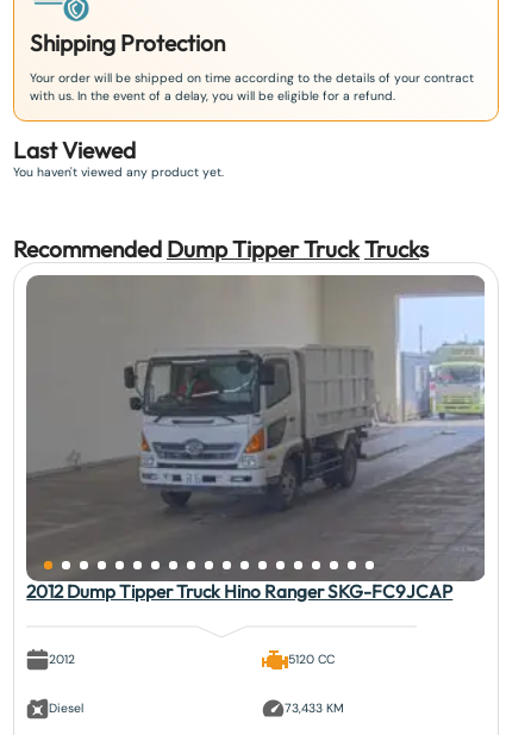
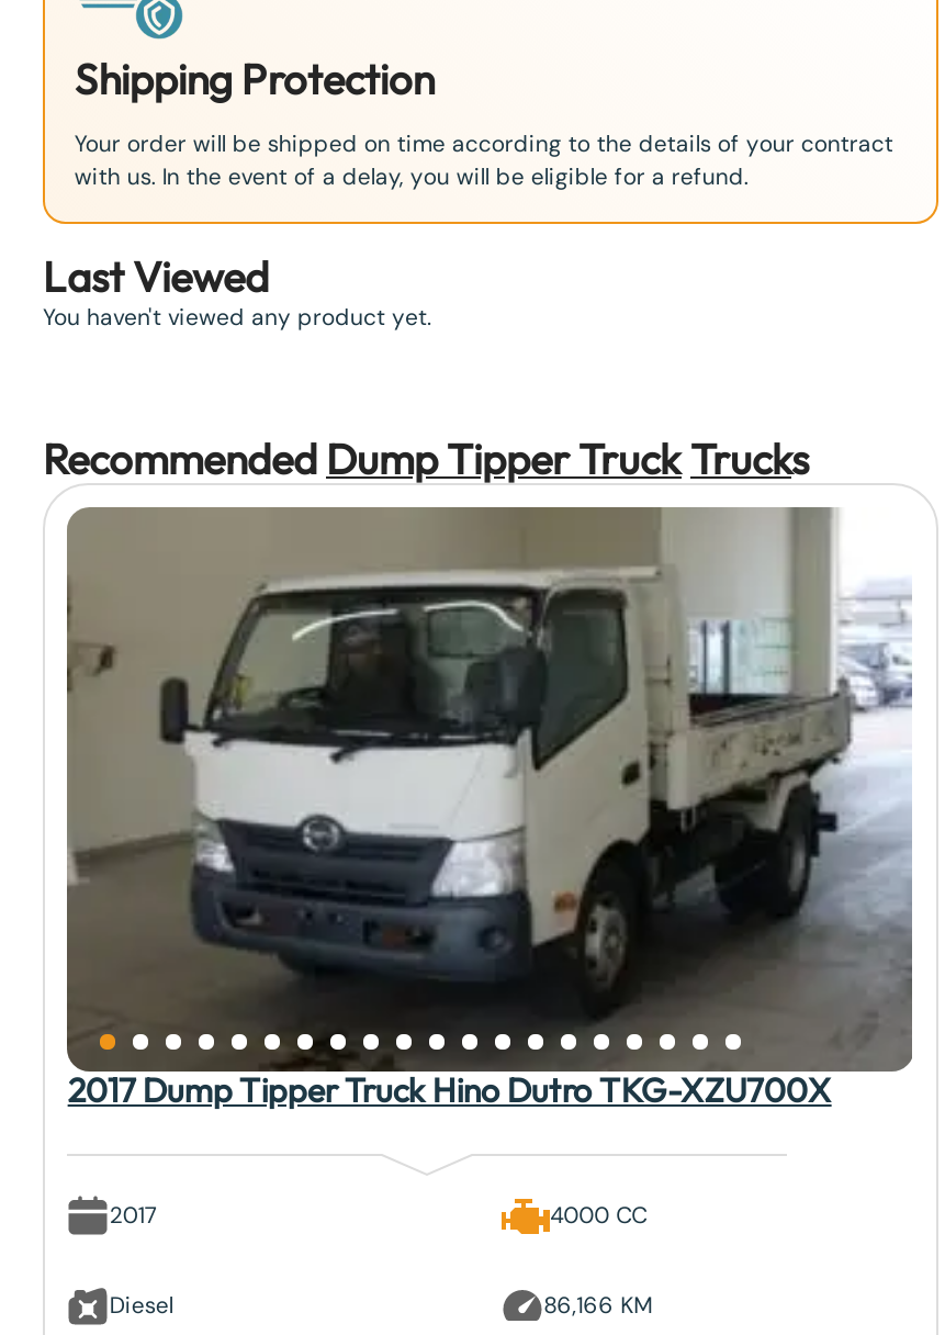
[26,274,486,603] [image] | 2012 Dump Tipper Truck Hino Ranger SKG-FC9JCAP -> [67,507,912,1111] [image] | 2017 Dump Tipper Truck Hino Dutro TKG-XZU700X
[49,652,75,667] 2012 -> [109,1201,158,1230] 2017
[288,652,335,667] 5120 CC -> [550,1201,647,1230] 4000 CC
[285,700,344,716] 73,433 KM -> [544,1291,653,1320] 86,166 KM

